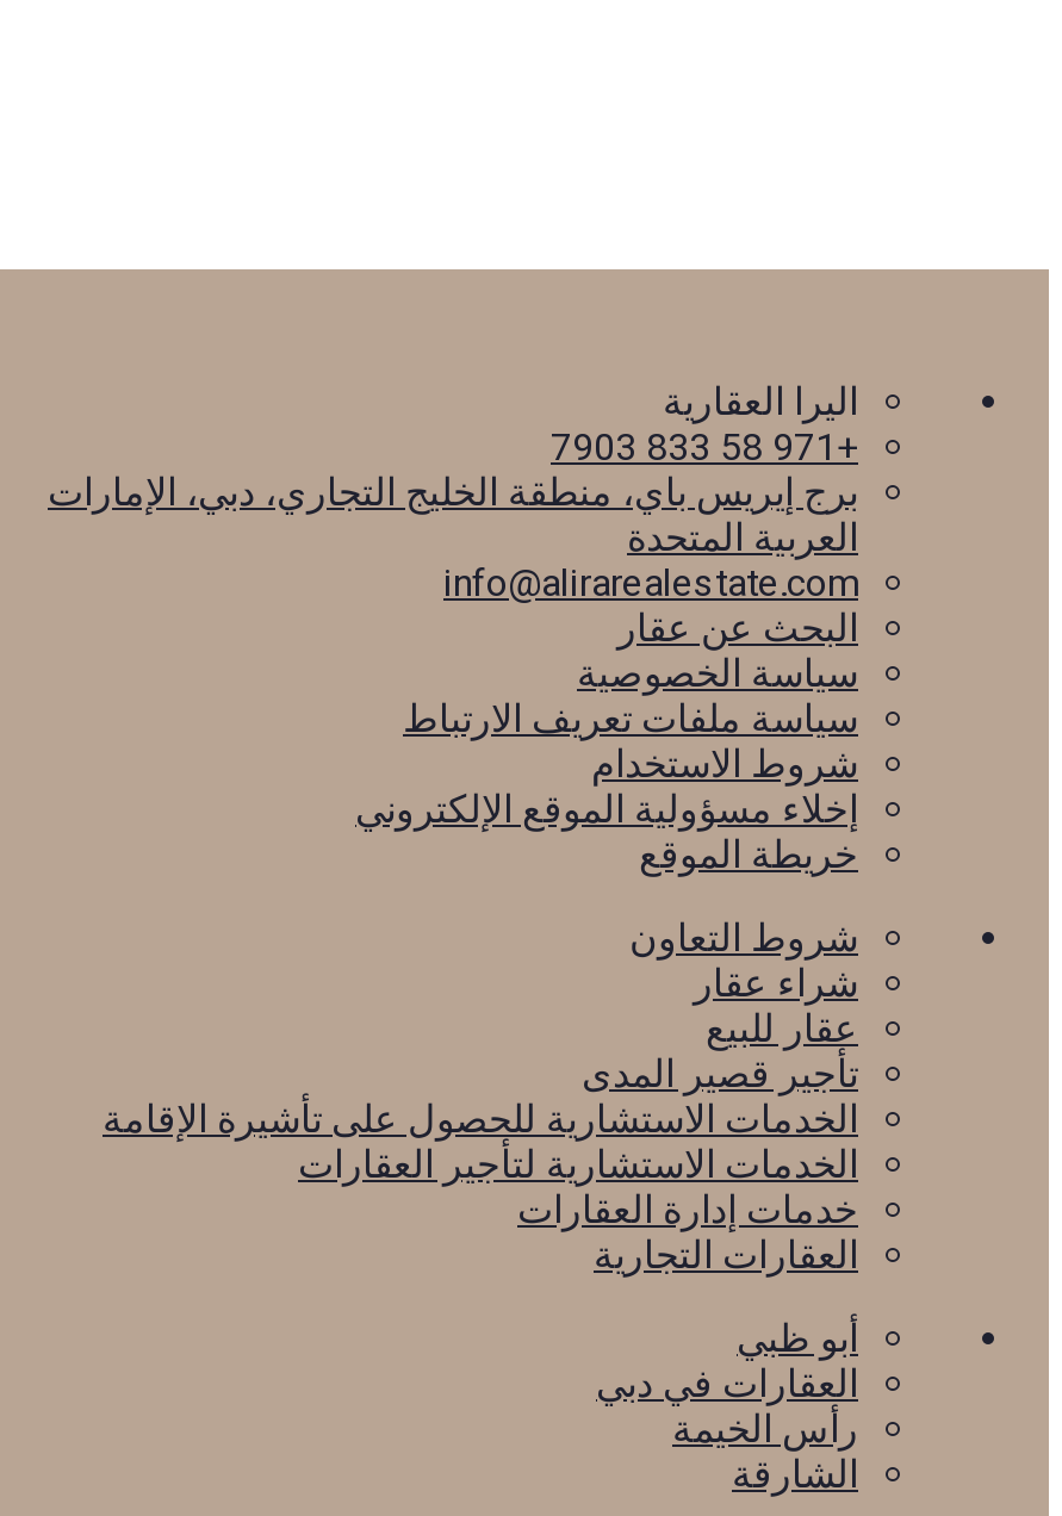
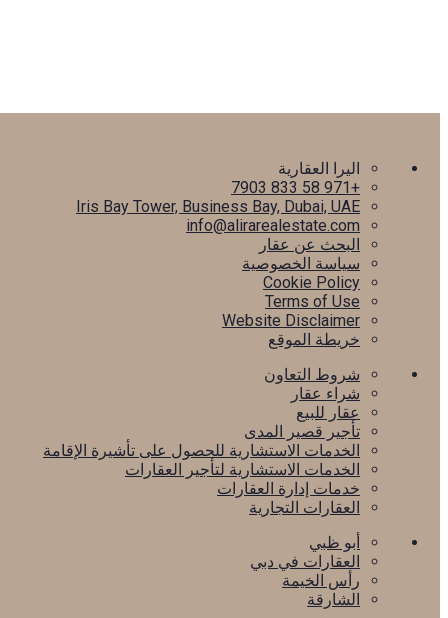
[48,470,858,560] برج إيريس باي، منطقة الخليج التجاري، دبي، الإمارات | العربية المتحدة -> [76,197,360,216] Iris Bay Tower, Business Bay, Dubai, UAE
[355,696,858,832] سياسة ملفات تعريف الارتباط | شروط الاستخدام | إخلاء مسؤولية الموقع الإلكتروني -> [222,273,360,330] Cookie Policy | Terms of Use | Website Disclaimer

